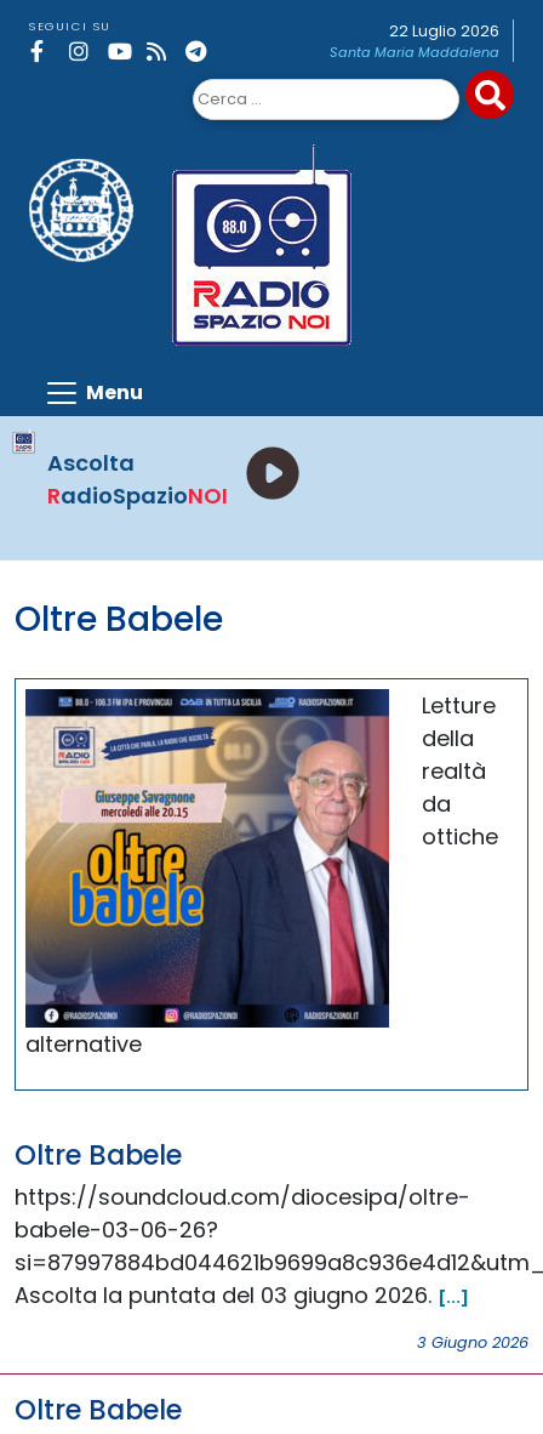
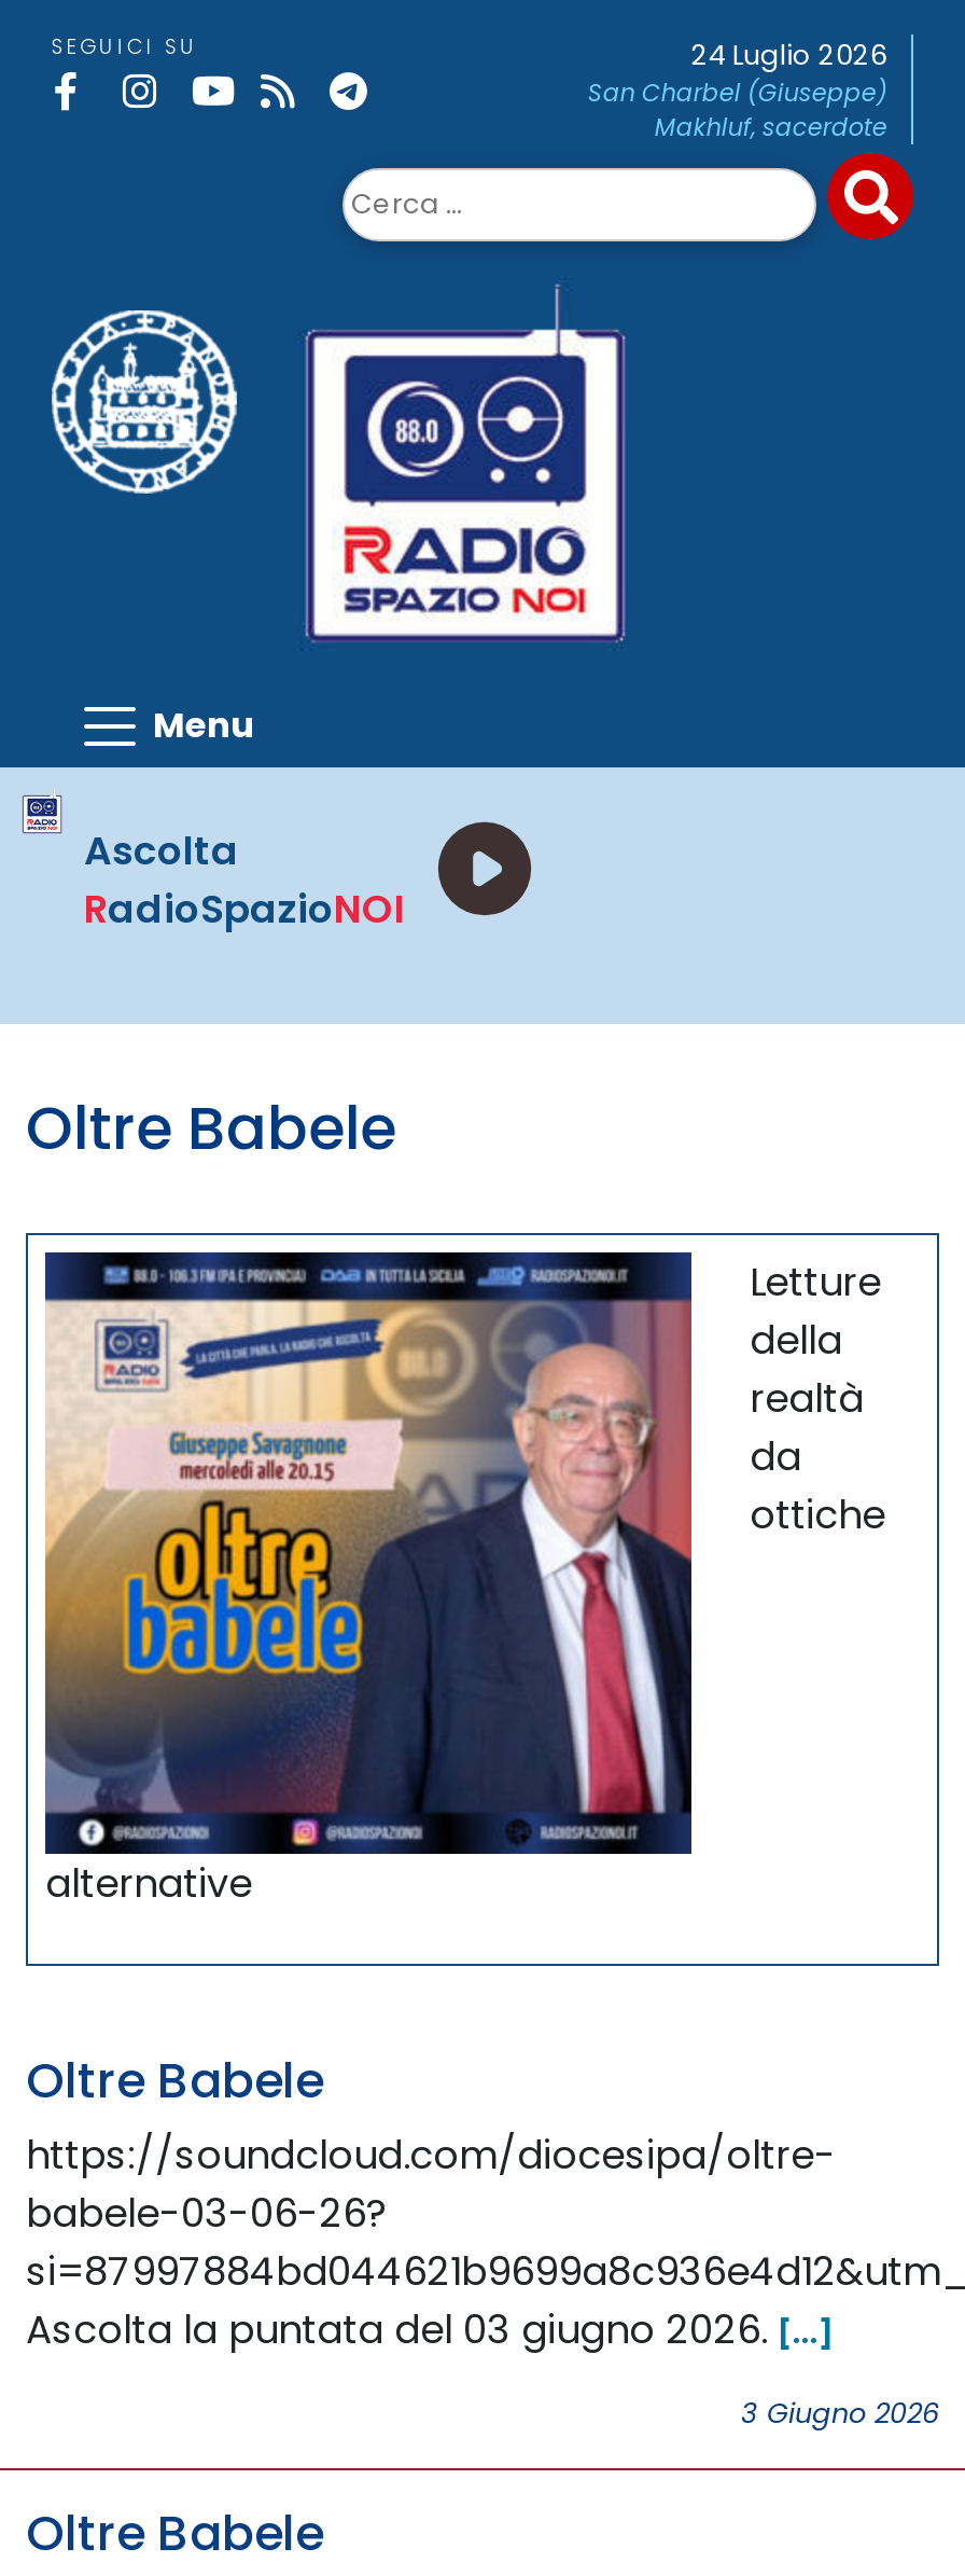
[329,21,499,62] 22 Luglio 2026 | Santa Maria Maddalena -> [588,37,887,144] 24 Luglio 2026 | San Charbel (Giuseppe) | Makhluf, sacerdote

